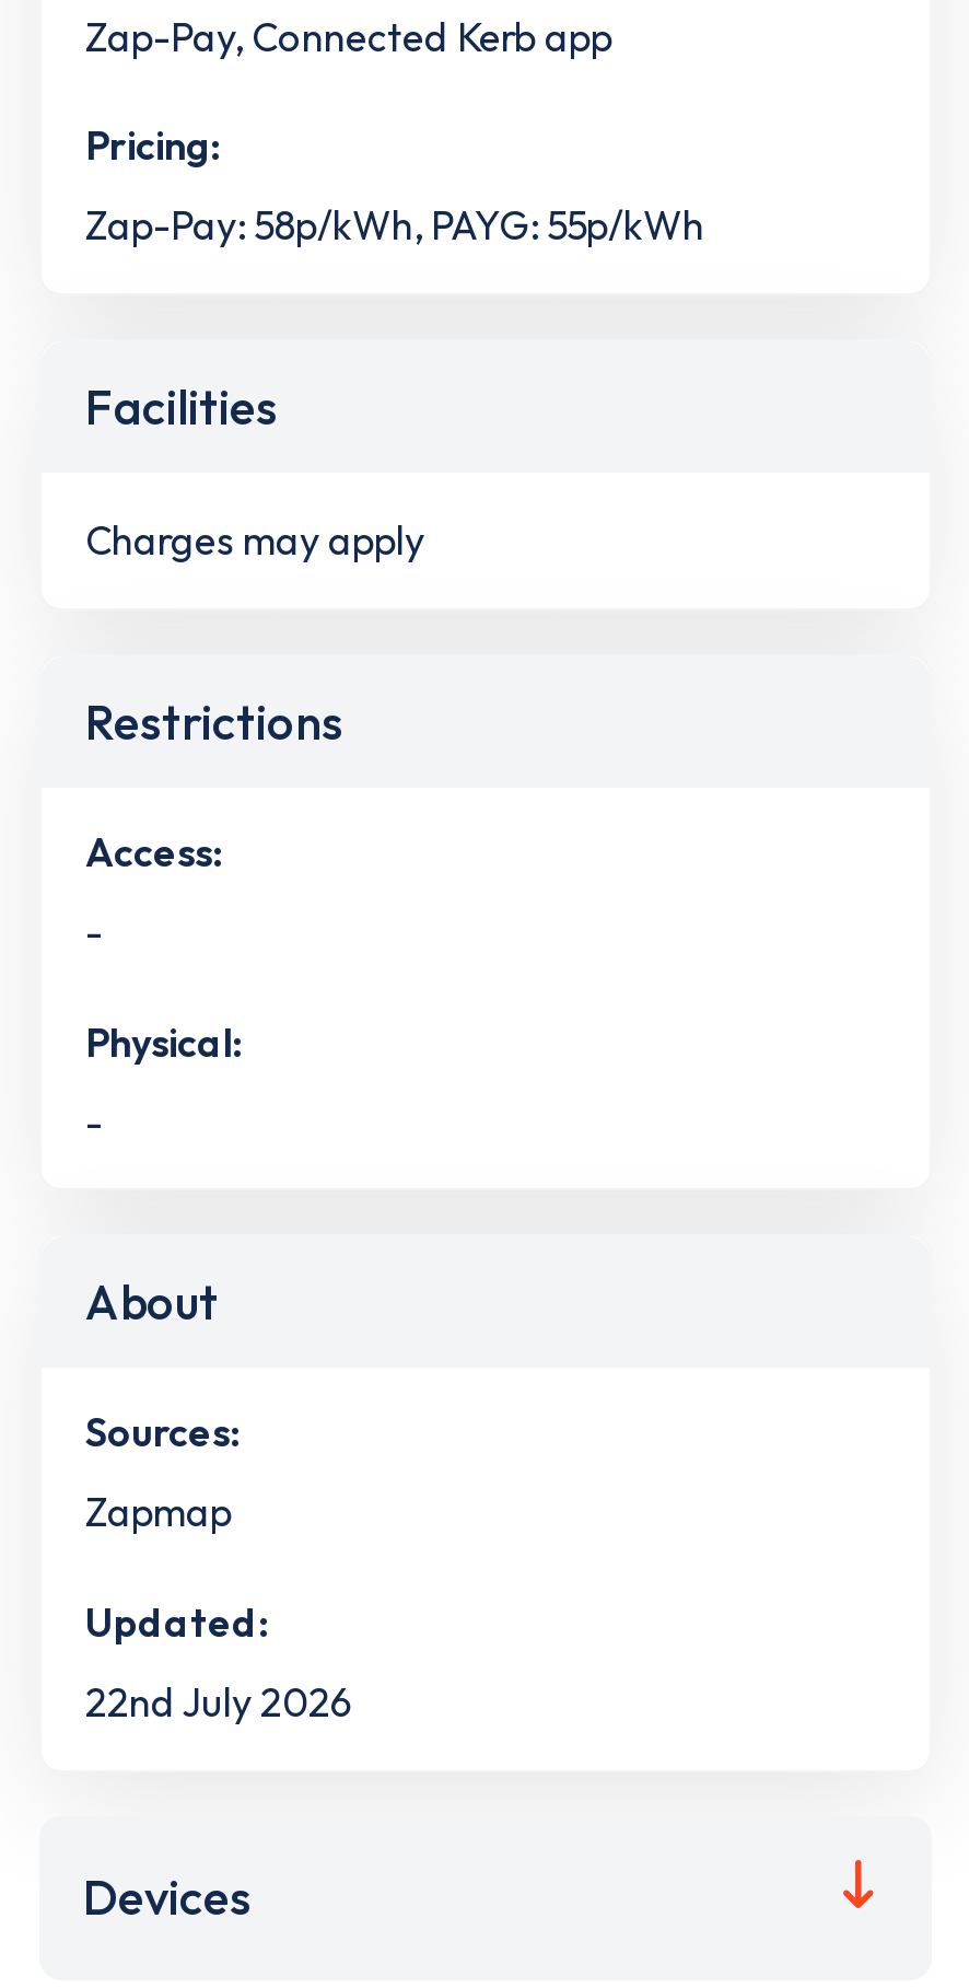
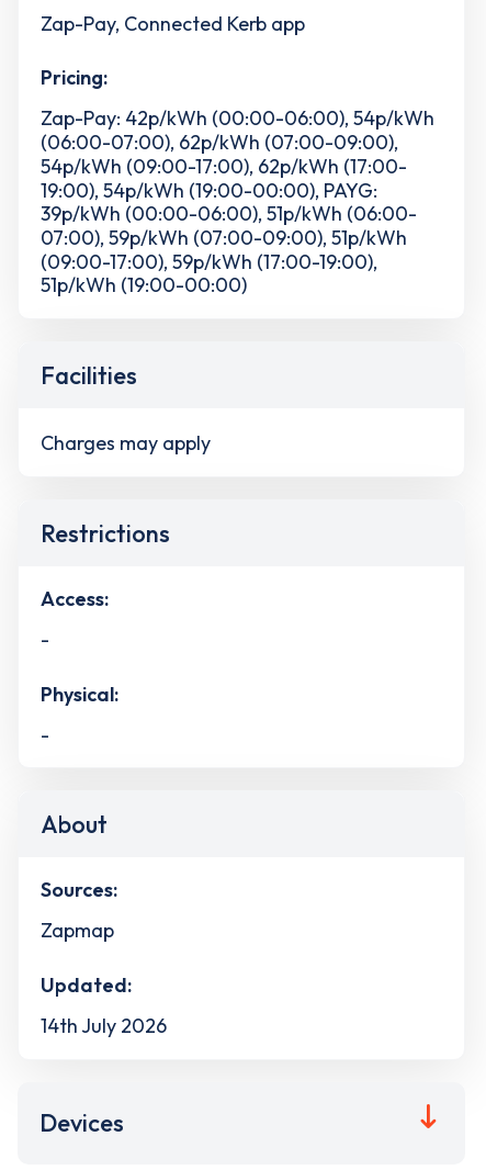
[85,202,704,252] Zap-Pay: 58p/kWh, PAYG: 55p/kWh -> [41,106,434,298] Zap-Pay: 42p/kWh (00:00-06:00), 54p/kWh | (06:00-07:00), 62p/kWh (07:00-09:00), | 54p/kWh (09:00-17:00), 62p/kWh (17:00- | 19:00), 54p/kWh (19:00-00:00), PAYG: | 39p/kWh (00:00-06:00), 51p/kWh (06:00- | 07:00), 59p/kWh (07:00-09:00), 51p/kWh | (09:00-17:00), 59p/kWh (17:00-19:00), | 51p/kWh (19:00-00:00)
[85,1678,352,1728] 22nd July 2026 -> [41,1013,167,1038] 14th July 2026

